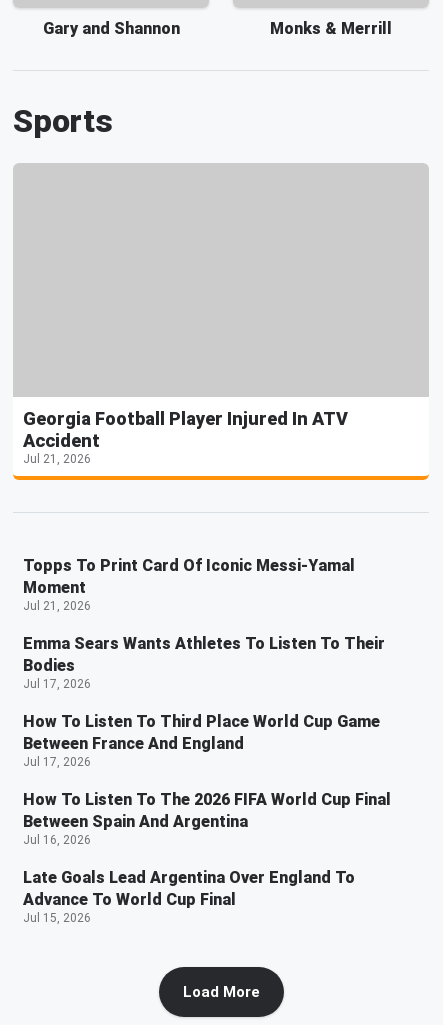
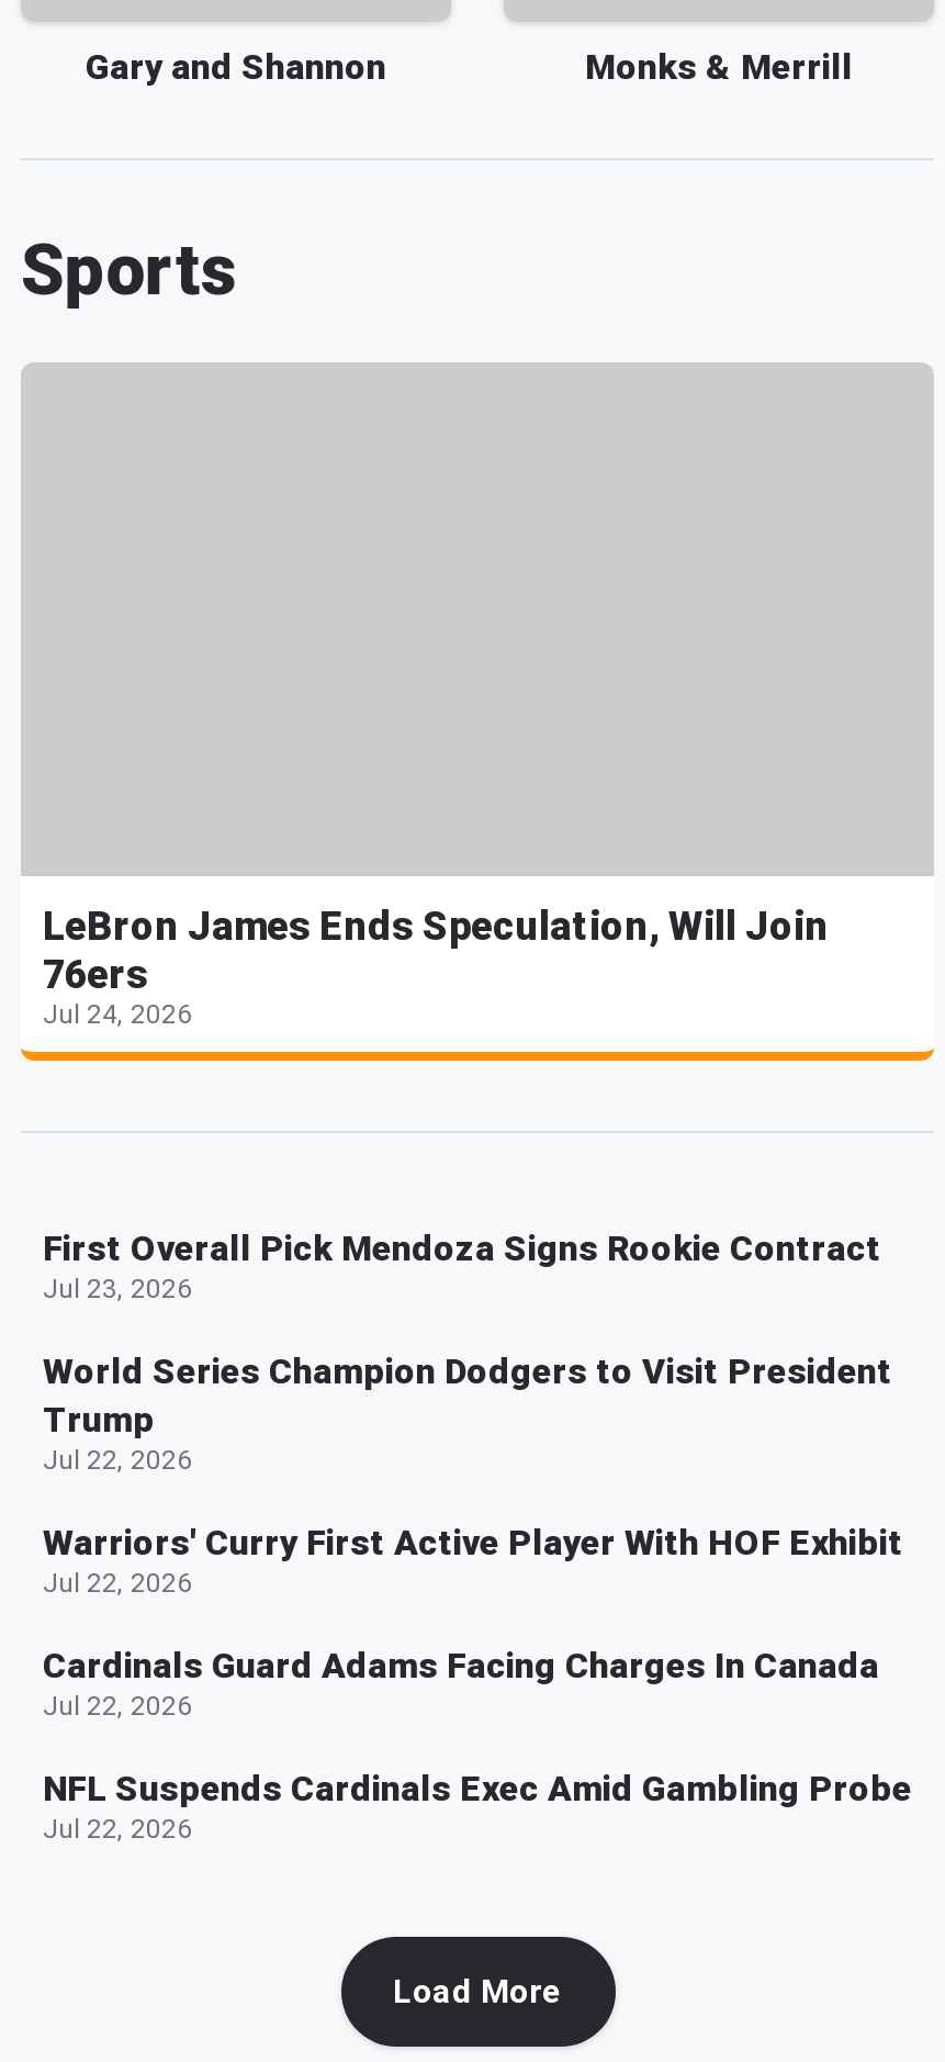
[23,408,348,466] Georgia Football Player Injured In ATV | Accident | Jul 21, 2026 -> [43,901,829,1029] LeBron James Ends Speculation, Will Join | 76ers | Jul 24, 2026
[23,556,355,613] Topps To Print Card Of Iconic Messi-Yamal | Moment | Jul 21, 2026 -> [43,1226,881,1303] First Overall Pick Mendoza Signs Rookie Contract | Jul 23, 2026
[23,634,385,691] Emma Sears Wants Athletes To Listen To Their | Bodies | Jul 17, 2026 -> [43,1349,892,1475] World Series Champion Dodgers to Visit President | Trump | Jul 22, 2026
[23,712,380,769] How To Listen To Third Place World Cup Game | Between France And England | Jul 17, 2026 -> [43,1521,903,1598] Warriors' Curry First Active Player With HOF Exhibit | Jul 22, 2026
[23,790,391,847] How To Listen To The 2026 FIFA World Cup Final | Between Spain And Argentina | Jul 16, 2026 -> [43,1644,879,1721] Cardinals Guard Adams Facing Charges In Canada | Jul 22, 2026
[23,868,355,925] Late Goals Lead Argentina Over England To | Advance To World Cup Final | Jul 15, 2026 -> [43,1767,912,1844] NFL Suspends Cardinals Exec Amid Gambling Probe | Jul 22, 2026

